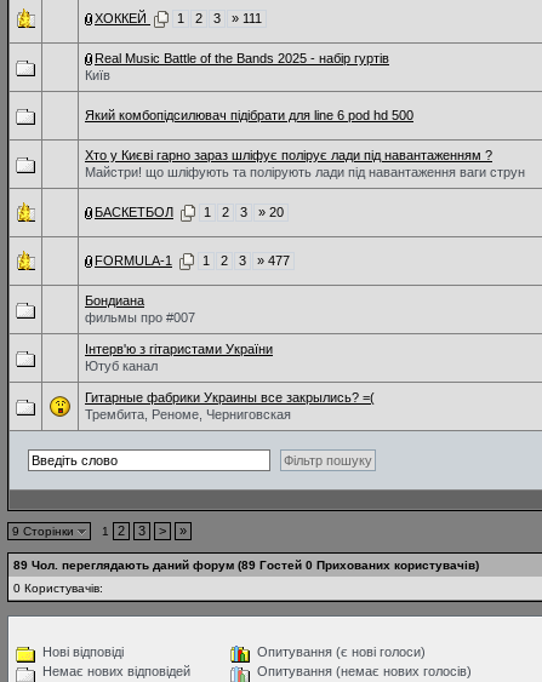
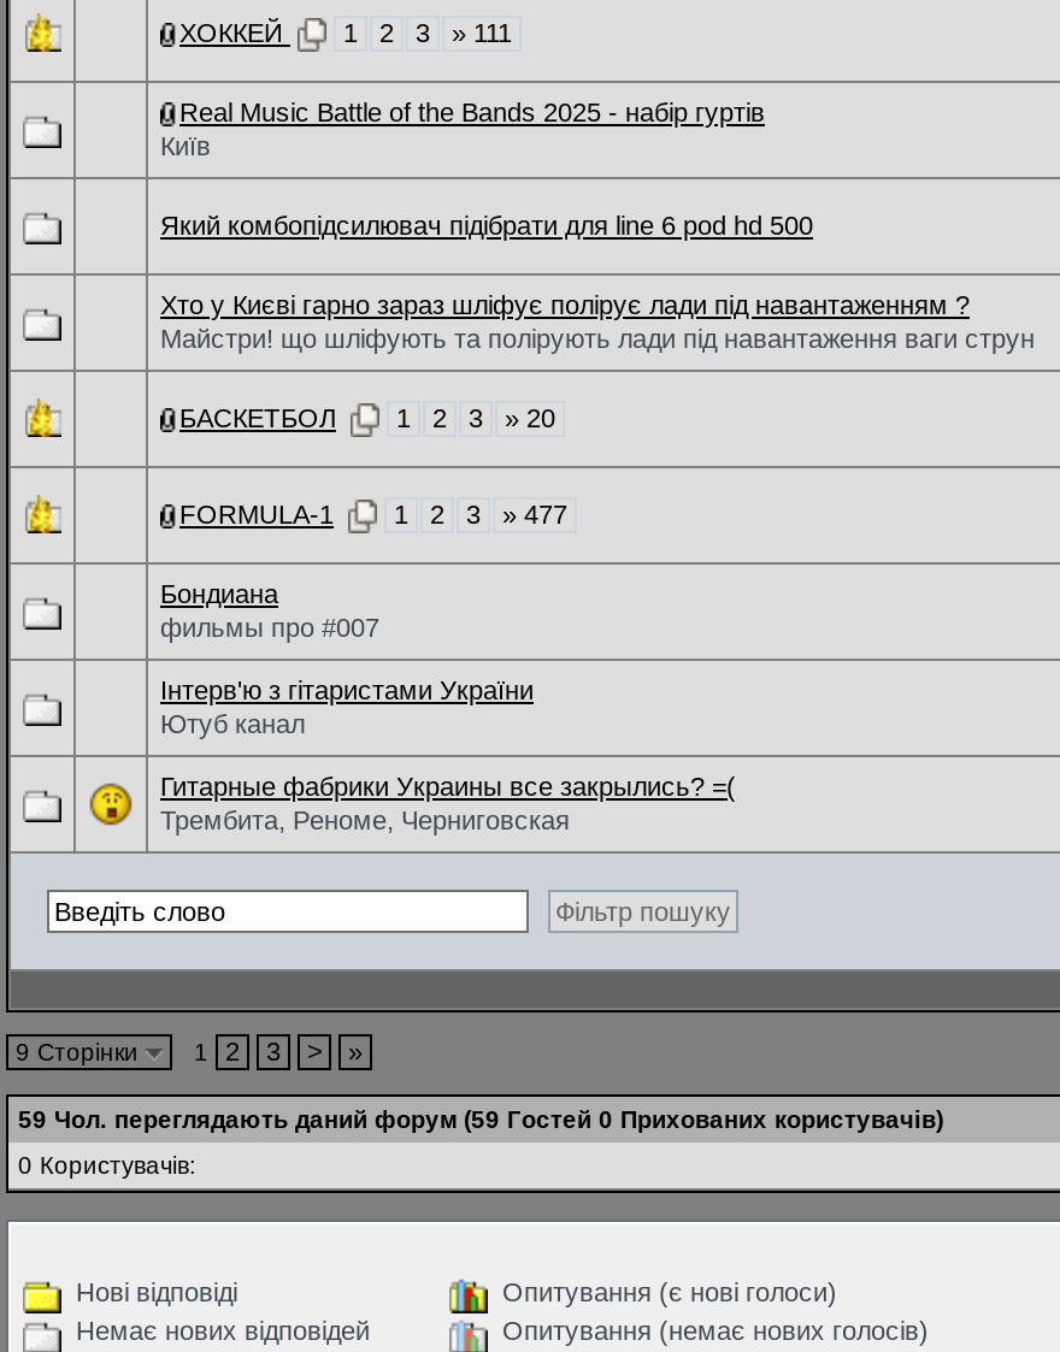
[13,558,479,572] 89 Чол. переглядають даний форум (89 Гостей 0 Прихованих користувачів) -> [18,1106,943,1133] 59 Чол. переглядають даний форум (59 Гостей 0 Прихованих користувачів)

